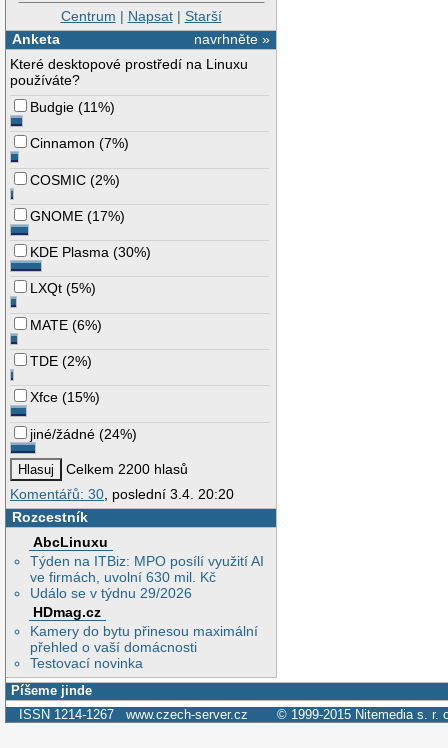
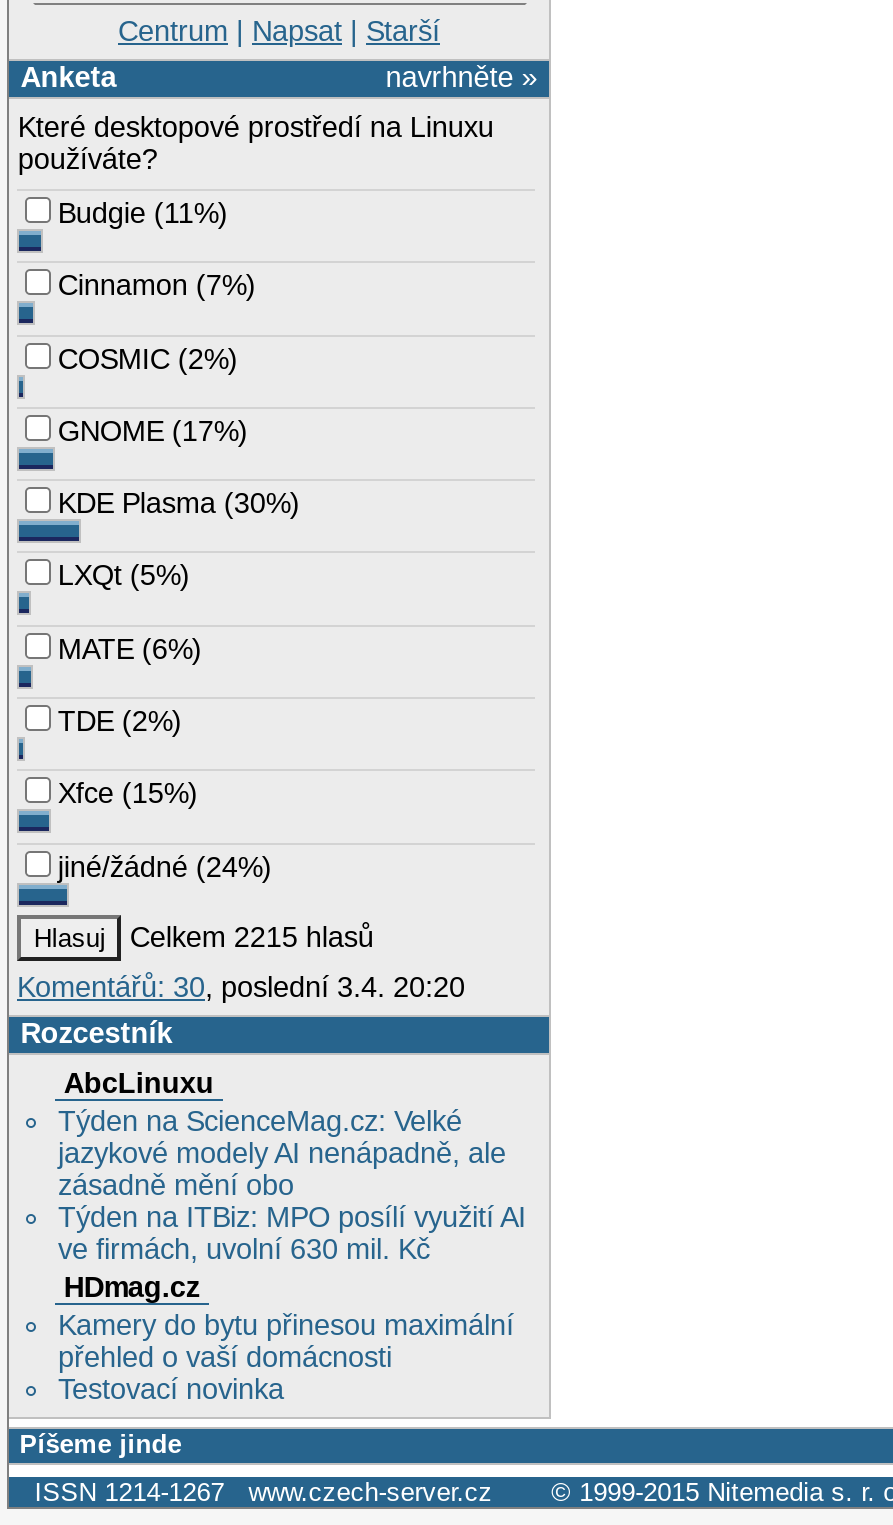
[62,461,188,477] Celkem 2200 hlasů -> [122,921,374,953] Celkem 2215 hlasů
none -> [58,1105,506,1201] Týden na ScienceMag.cz: Velké | jazykové modely AI nenápadně, ale | zásadně mění obo
moved [30,553,264,585] -> [58,1201,526,1265]: Týden na ITBiz: MPO posílí využití AI | ve firmách, uvolní 630 mil. Kč
[30,585,192,601] Událo se v týdnu 29/2026 -> none

